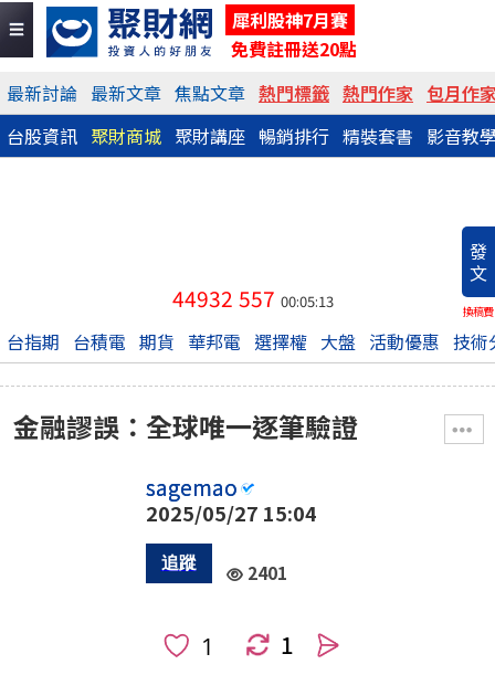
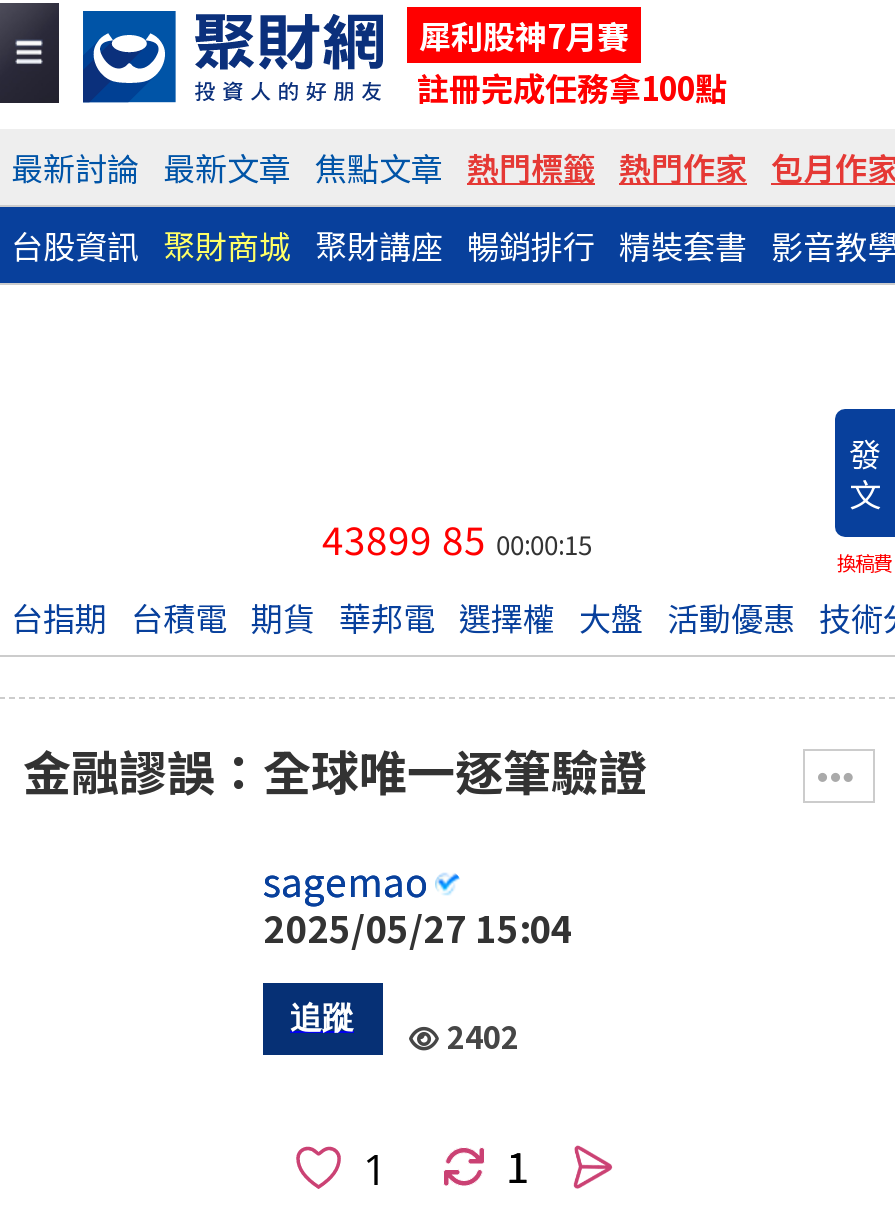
[231,35,357,62] 免費註冊送20點 -> [417,63,727,111] 註冊完成任務拿100點
[172,283,334,314] 44932 557 00:05:13 -> [322,511,592,567] 43899 85 00:00:15
[247,560,287,584] 2401 -> [447,1013,519,1057] 2402

